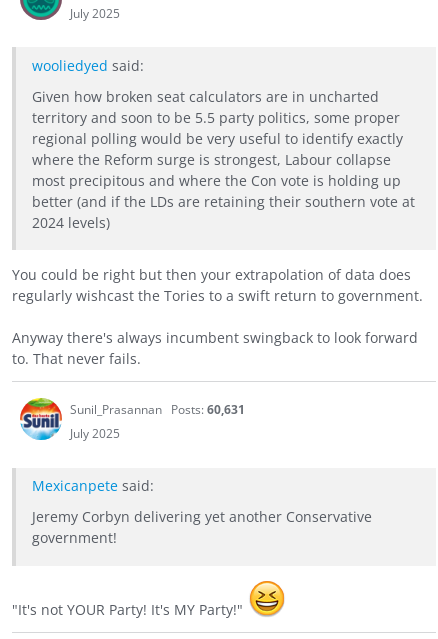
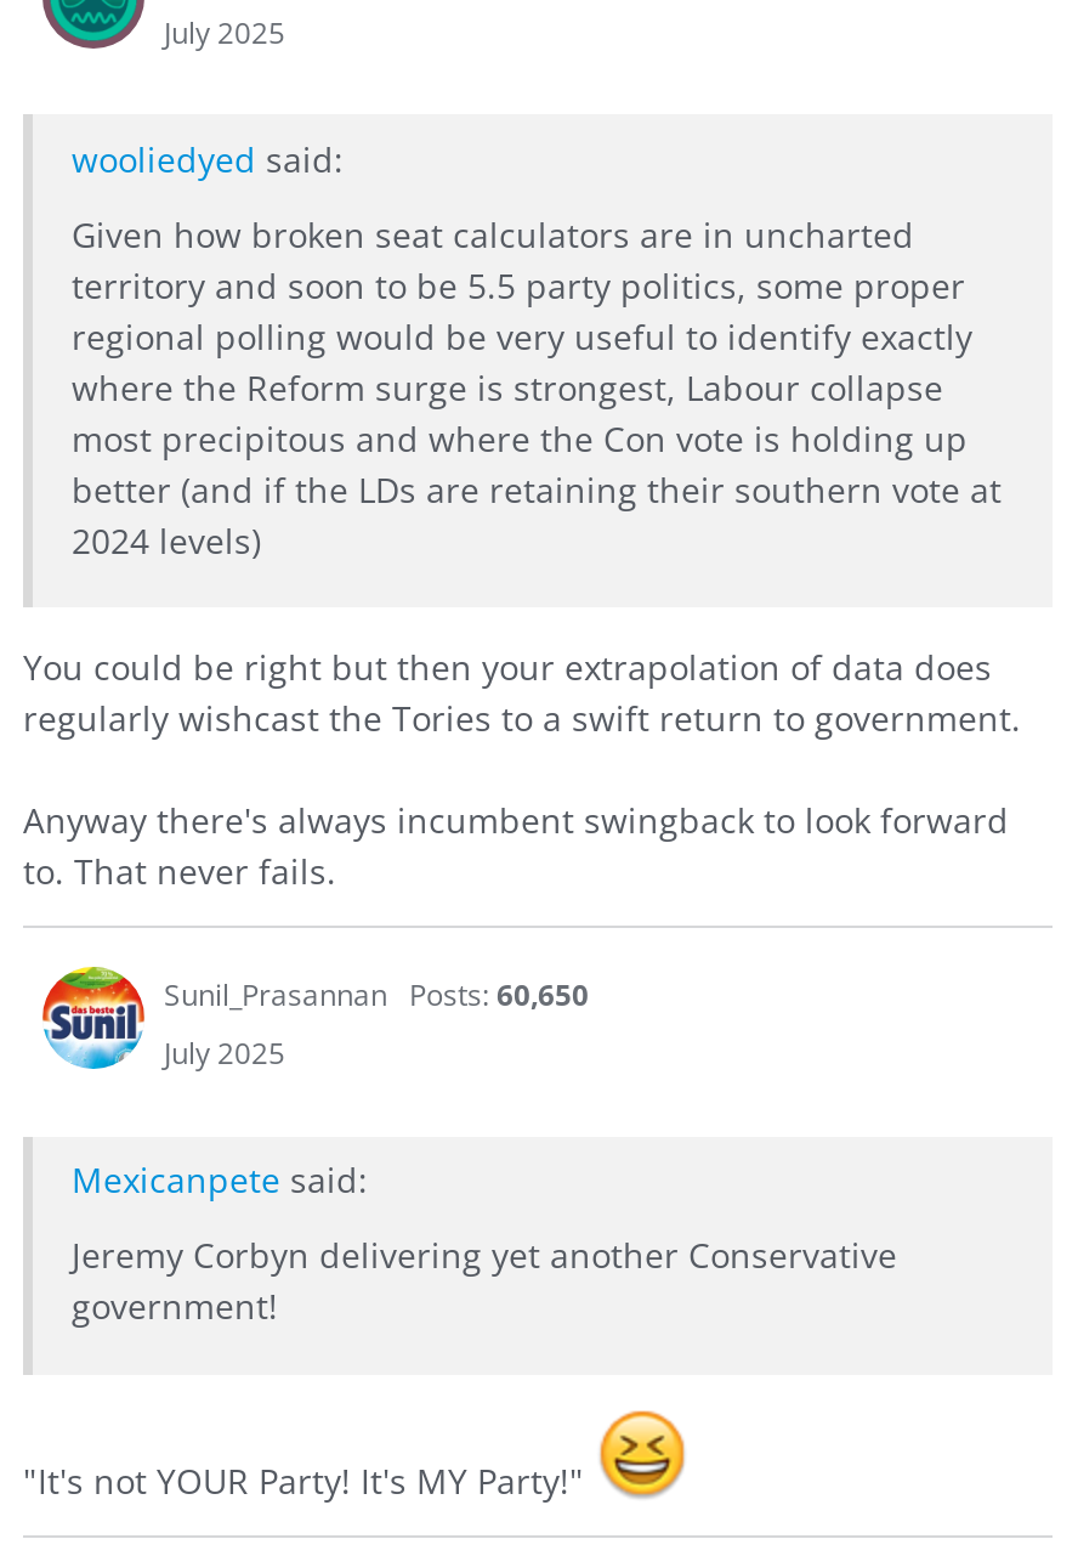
[70,401,245,418] Sunil_Prasannan Posts: 60,631 -> [164,974,589,1016] Sunil_Prasannan Posts: 60,650

